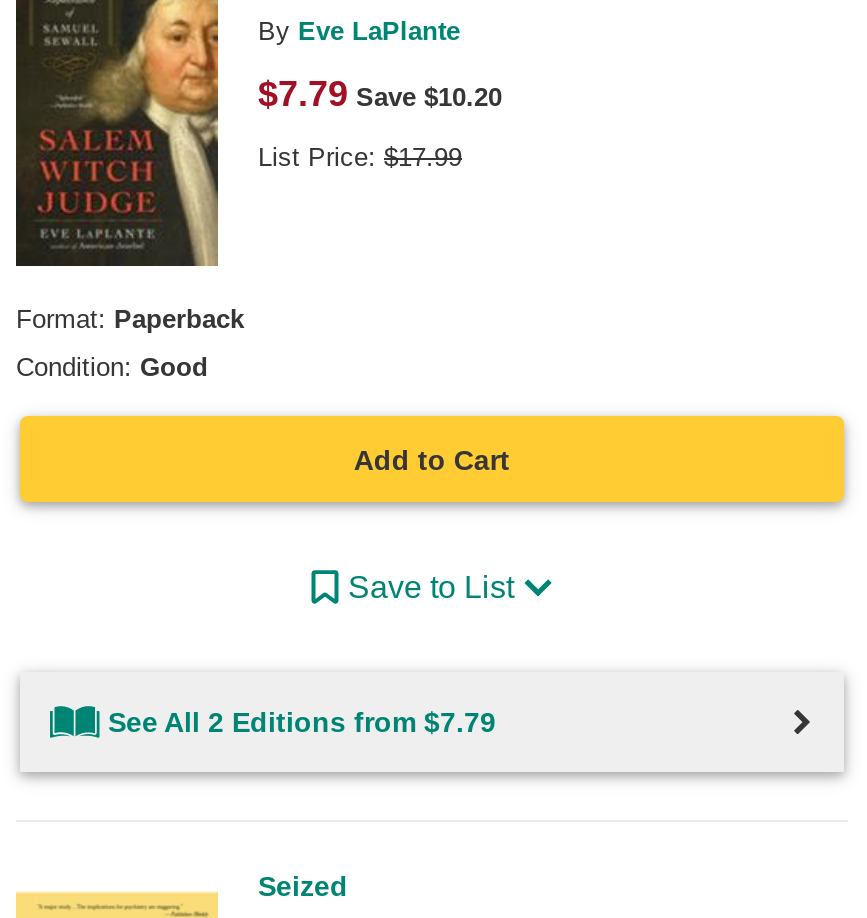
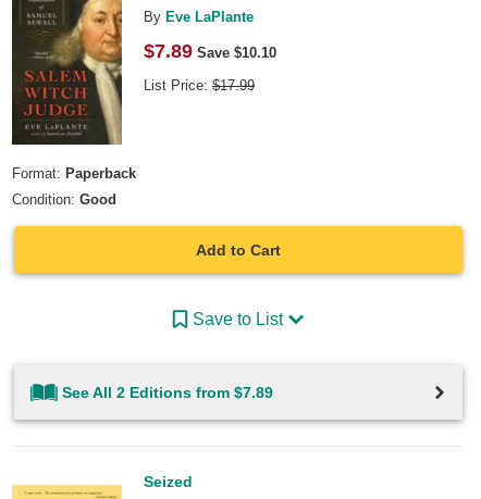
[258,73,502,113] $7.79 Save $10.20 -> [144,40,276,62] $7.89 Save $10.10
[108,706,496,738] See All 2 Editions from $7.79 -> [62,384,273,401] See All 2 Editions from $7.89

